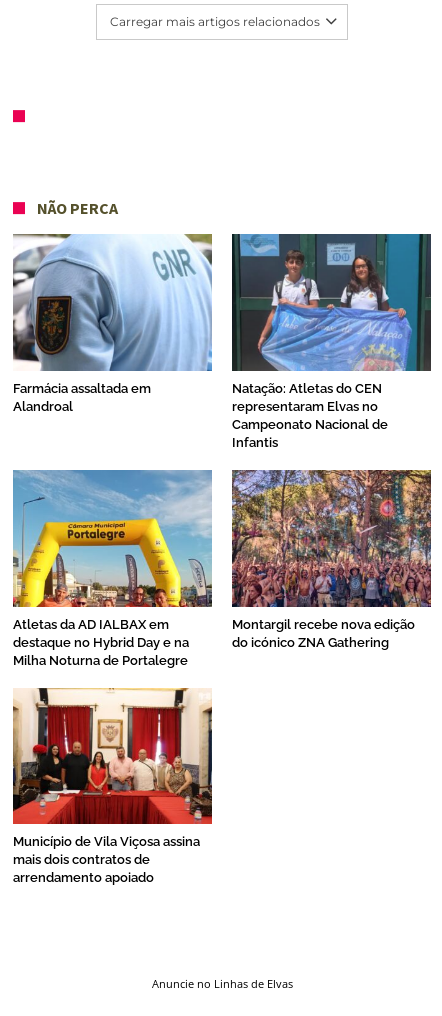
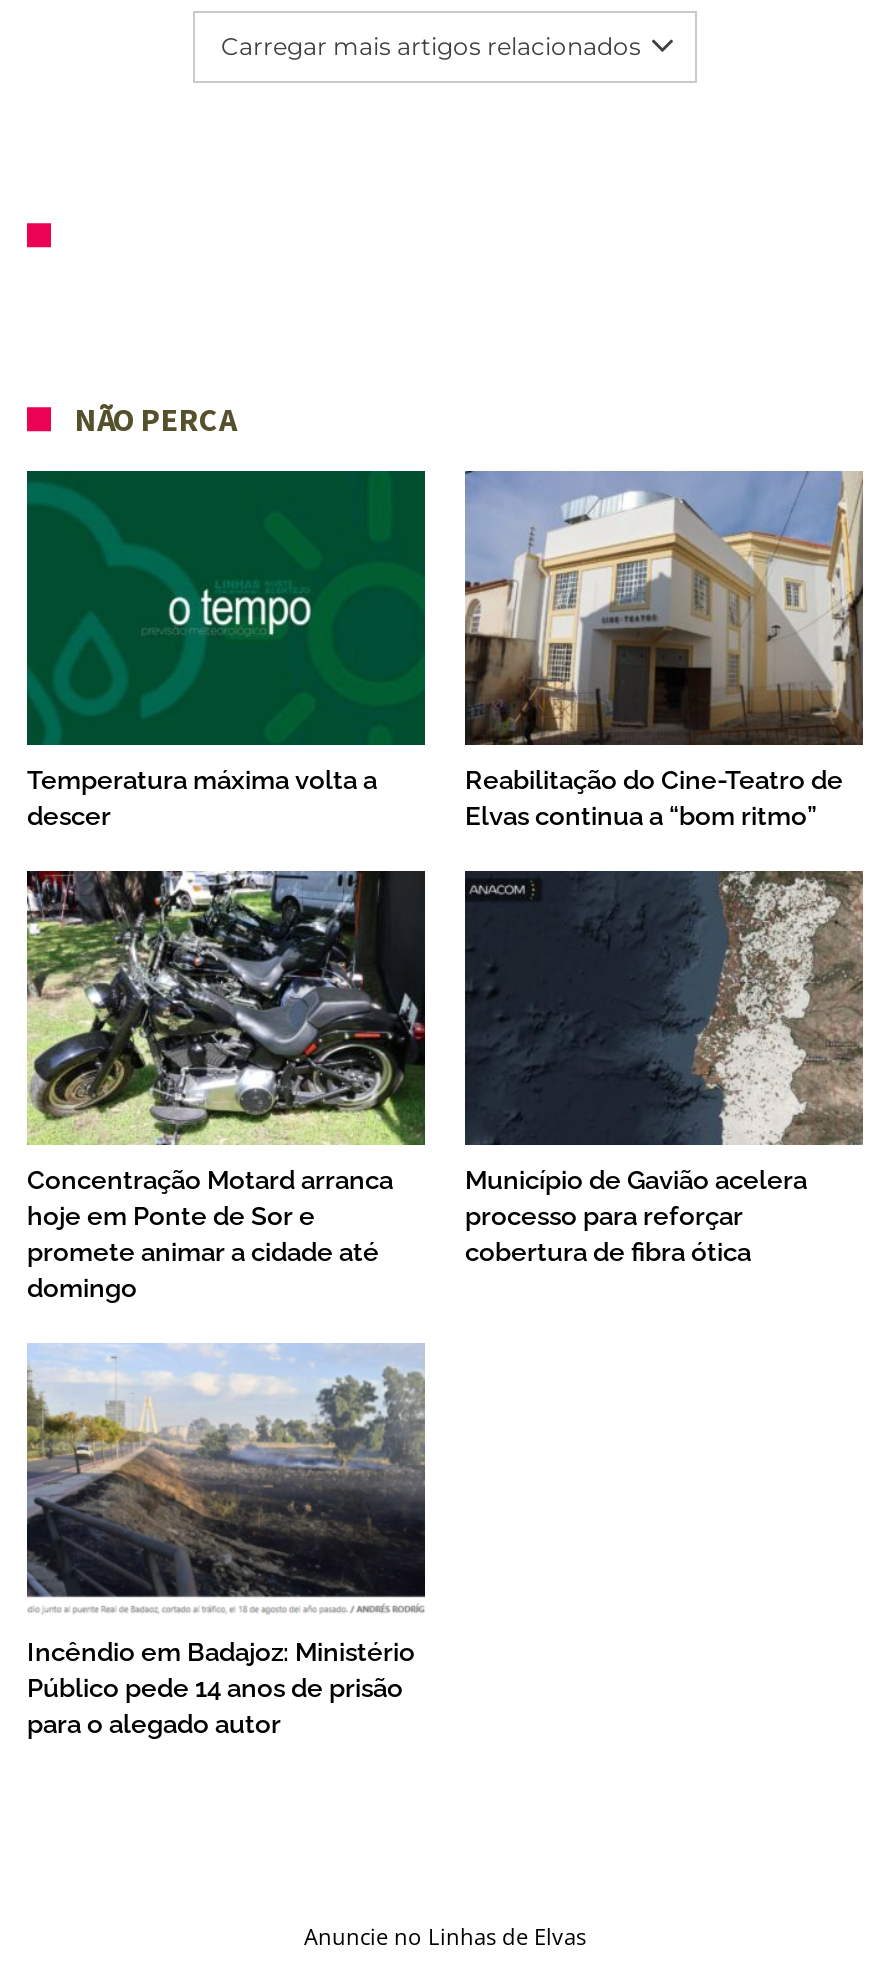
[12,234,213,414] [image] | Farmácia assaltada em | Alandroal -> [25,468,427,832] [image] | Temperatura máxima volta a | descer
[231,234,432,450] [image] | Natação: Atletas do CEN | representaram Elvas no | Campeonato Nacional de | Infantis -> [463,470,863,832] [image] | Reabilitação do Cine-Teatro de | Elvas continua a “bom ritmo”
[12,451,212,573] [image] -> [25,868,427,1150] [image]
[231,451,432,650] [image] | Montargil recebe nova edição | do icónico ZNA Gathering -> [463,868,865,1267] [image] | Município de Gavião acelera | processo para reforçar | cobertura de fibra ótica
[13,617,189,668] Atletas da AD IALBAX em | destaque no Hybrid Day e na | Milha Noturna de Portalegre -> [27,1165,393,1303] Concentração Motard arranca | hoje em Ponte de Sor e | promete animar a cidade até | domingo
[12,687,213,885] [image] | Município de Vila Viçosa assina | mais dois contratos de | arrendamento apoiado -> [27,1344,425,1739] [image] | Incêndio em Badajoz: Ministério | Público pede 14 anos de prisão | para o alegado autor

